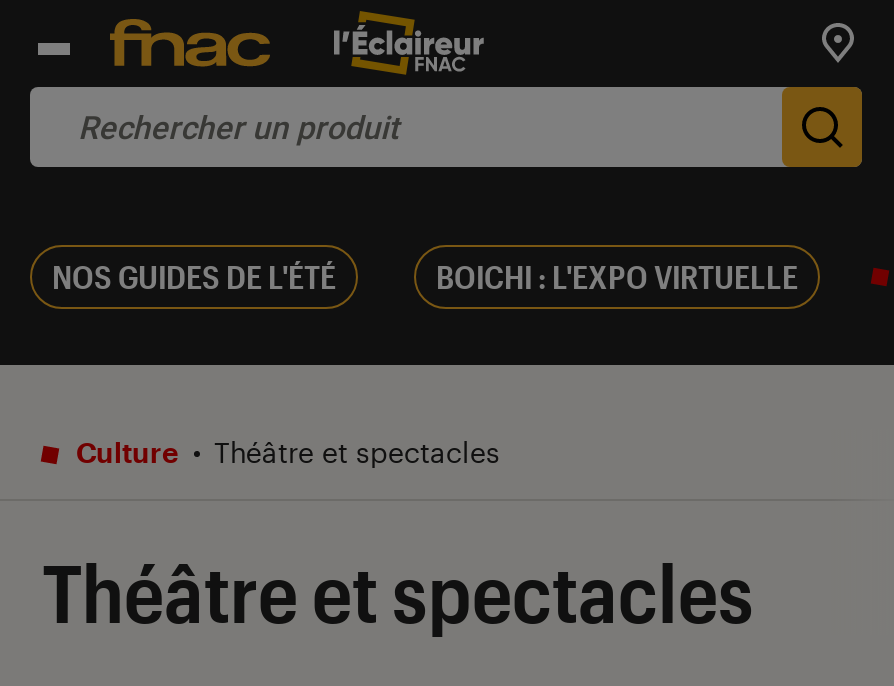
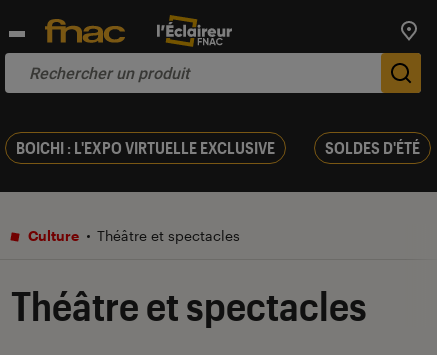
[52,257,798,295] NOS GUIDES DE L'ÉTÉ | BOICHI : L'EXPO VIRTUELLE -> [16,138,420,157] BOICHI : L'EXPO VIRTUELLE EXCLUSIVE | SOLDES D'ÉTÉ

